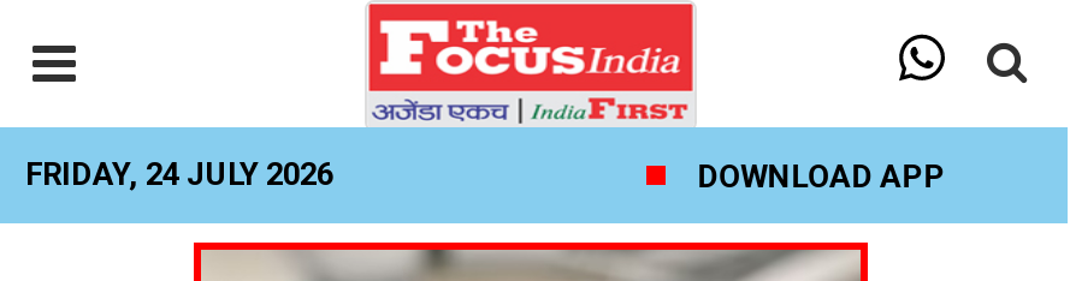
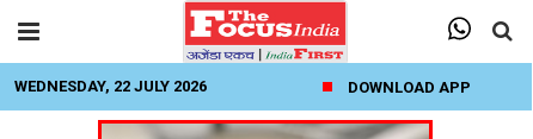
[25,156,333,192] FRIDAY, 24 JULY 2026 -> [14,77,207,95] WEDNESDAY, 22 JULY 2026

